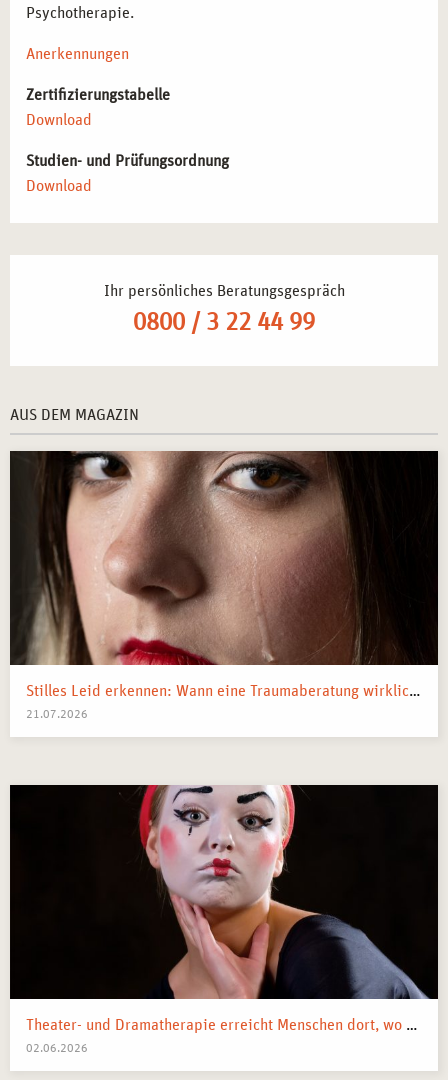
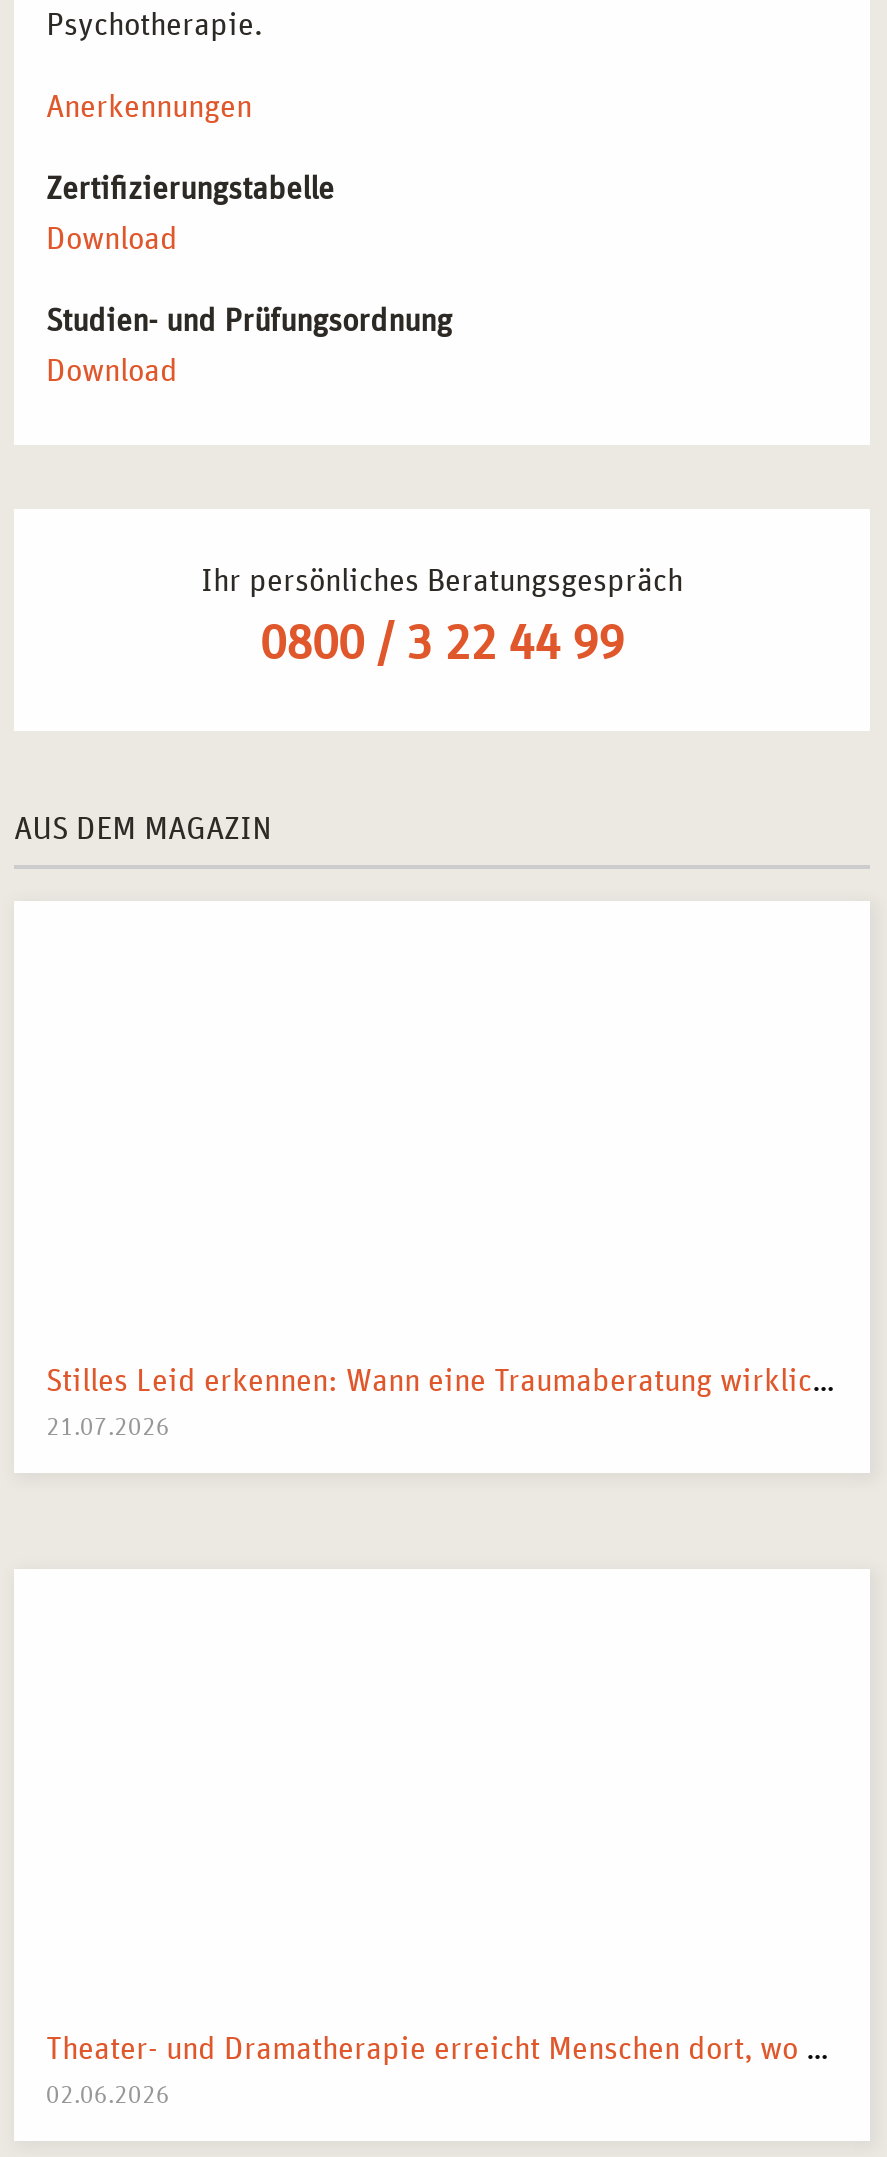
[9,450,439,666] [image] -> none
[9,784,439,1000] [image] -> none

